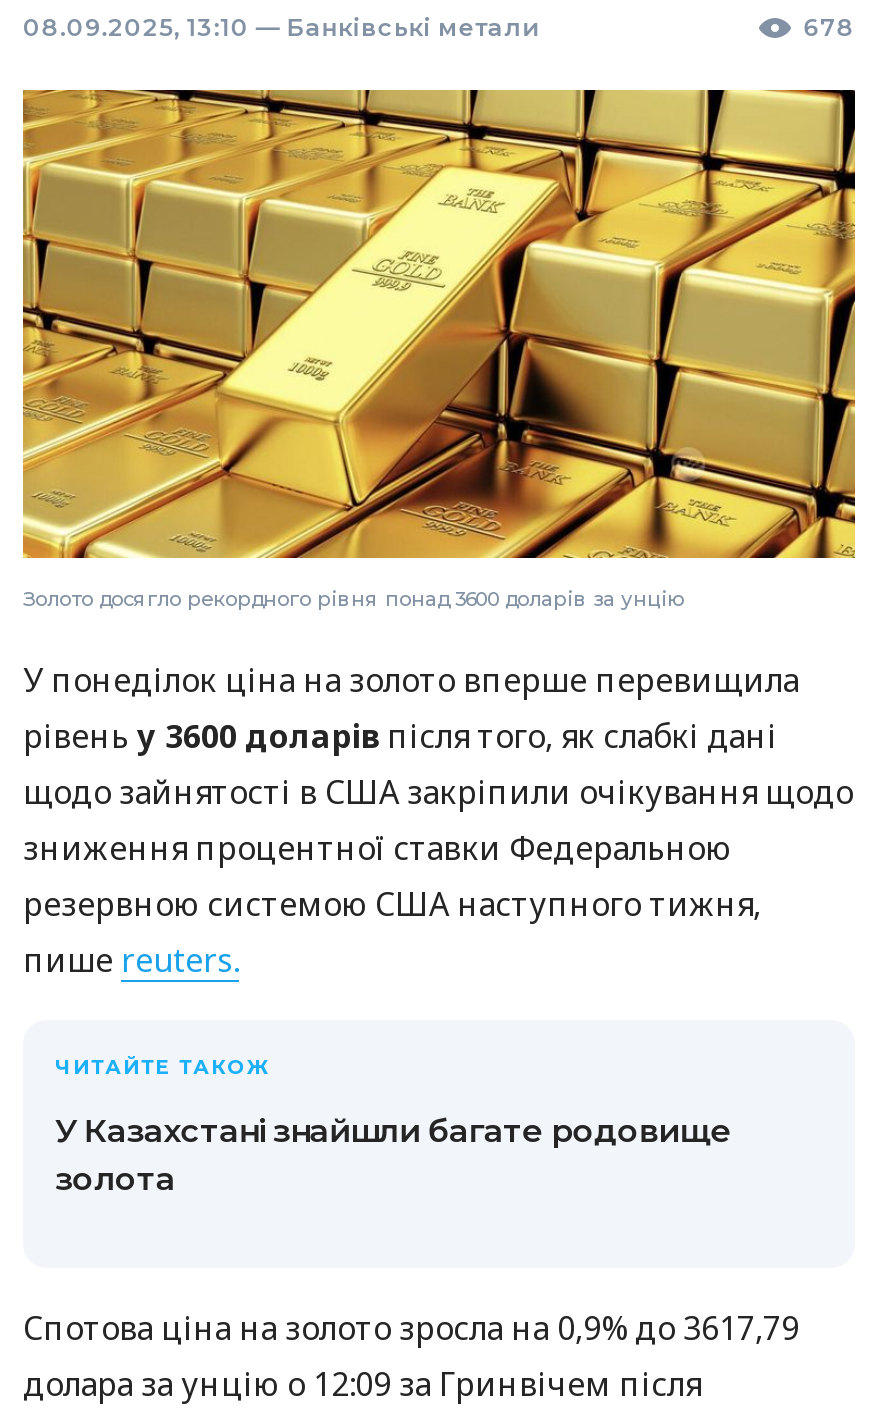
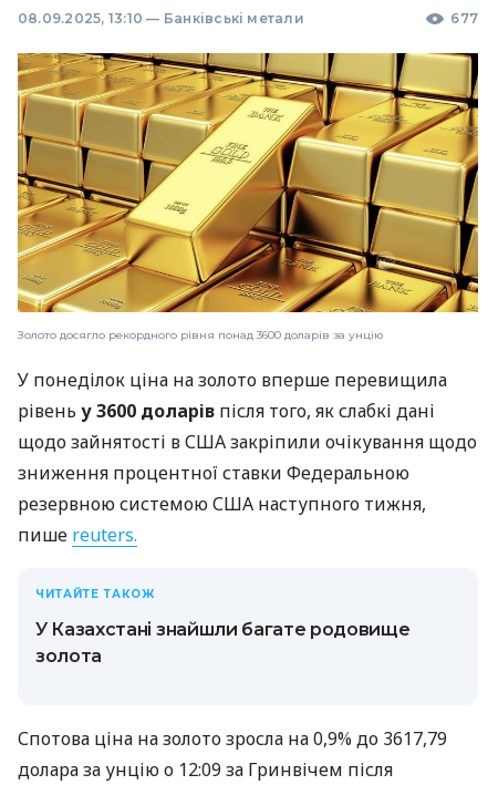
[804,12,855,42] 678 -> [451,10,478,27] 677

